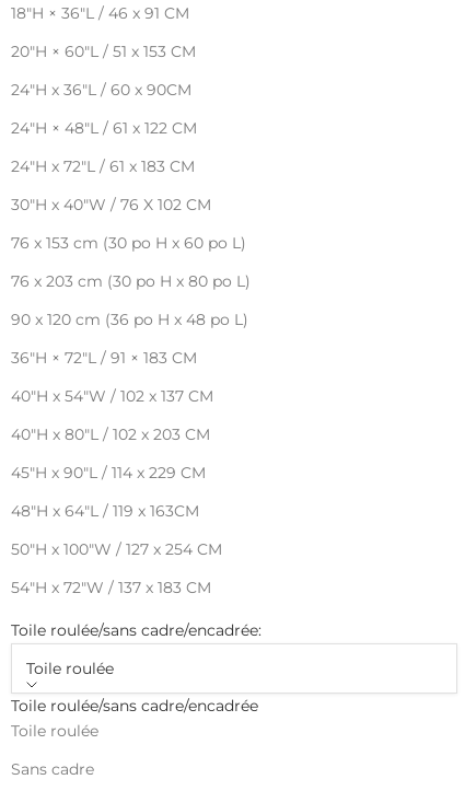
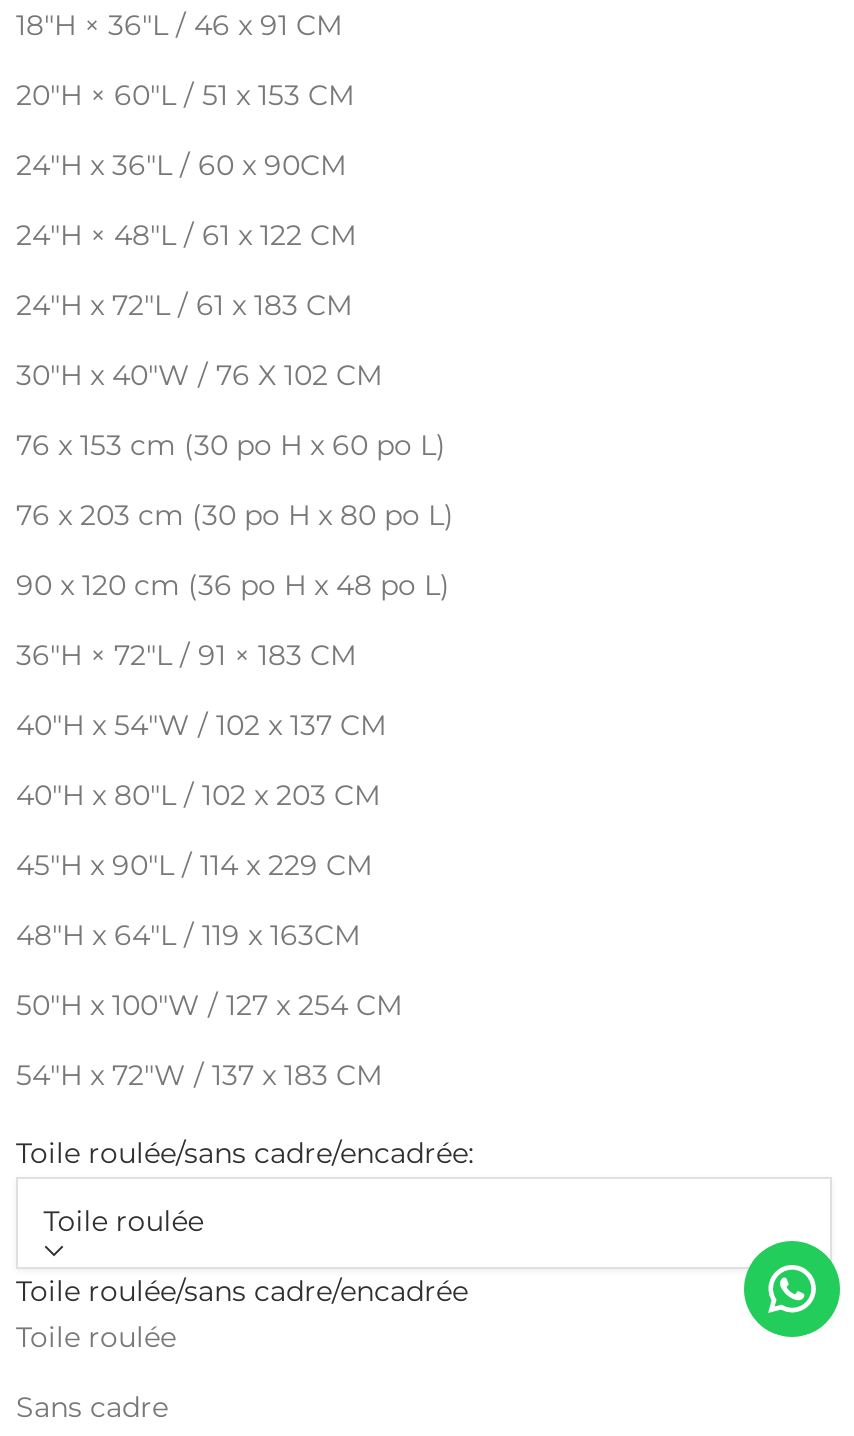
none -> [740,1238,844,1340] [image]

